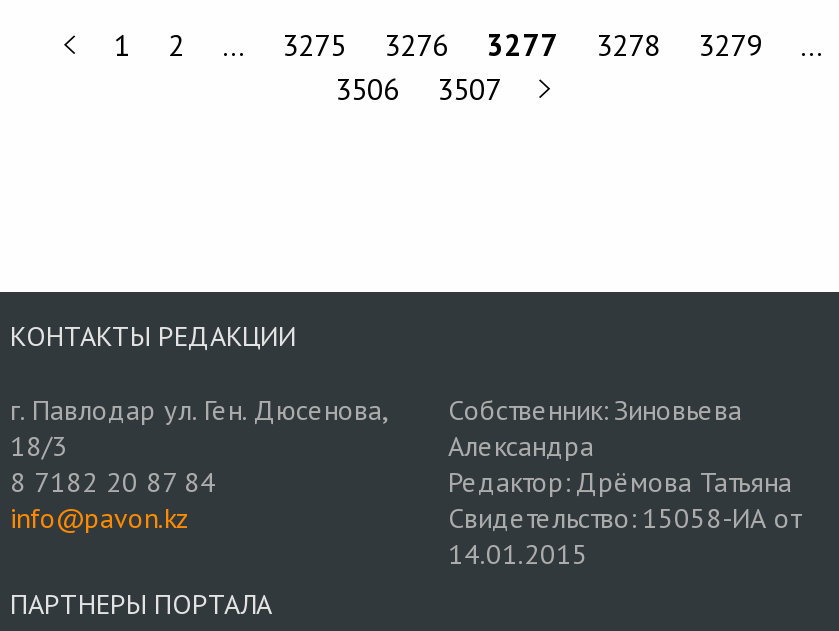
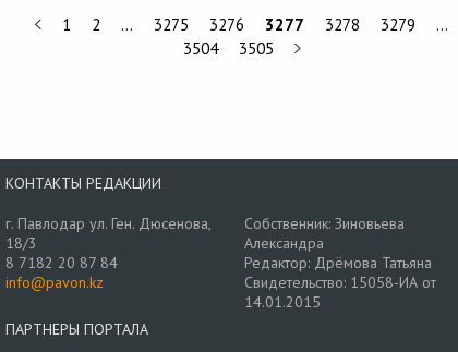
[335,70,399,108] 3506 -> [183,39,218,59] 3504
[437,70,501,108] 3507 -> [238,39,273,59] 3505

